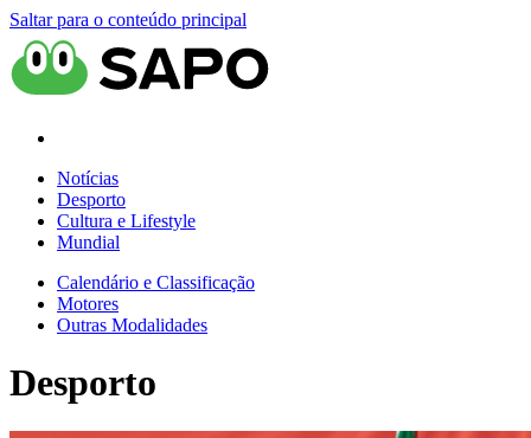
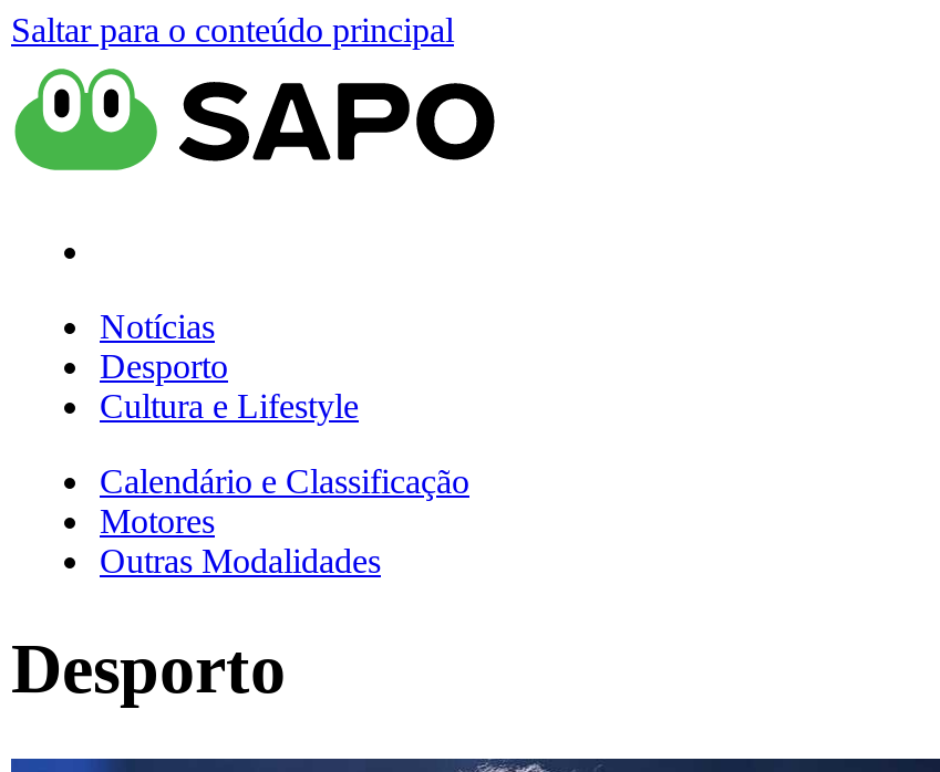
[57,232,120,252] Mundial -> none

